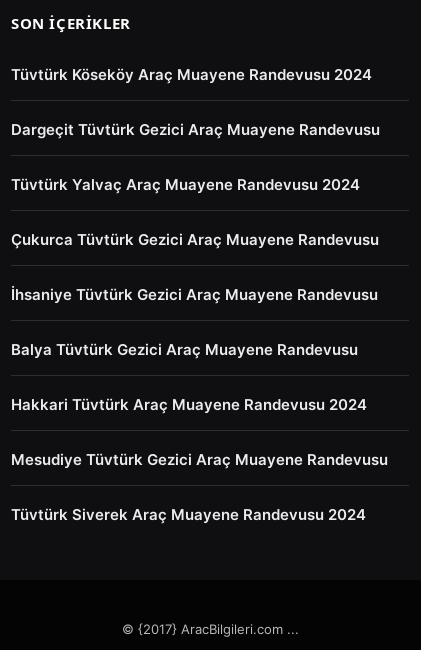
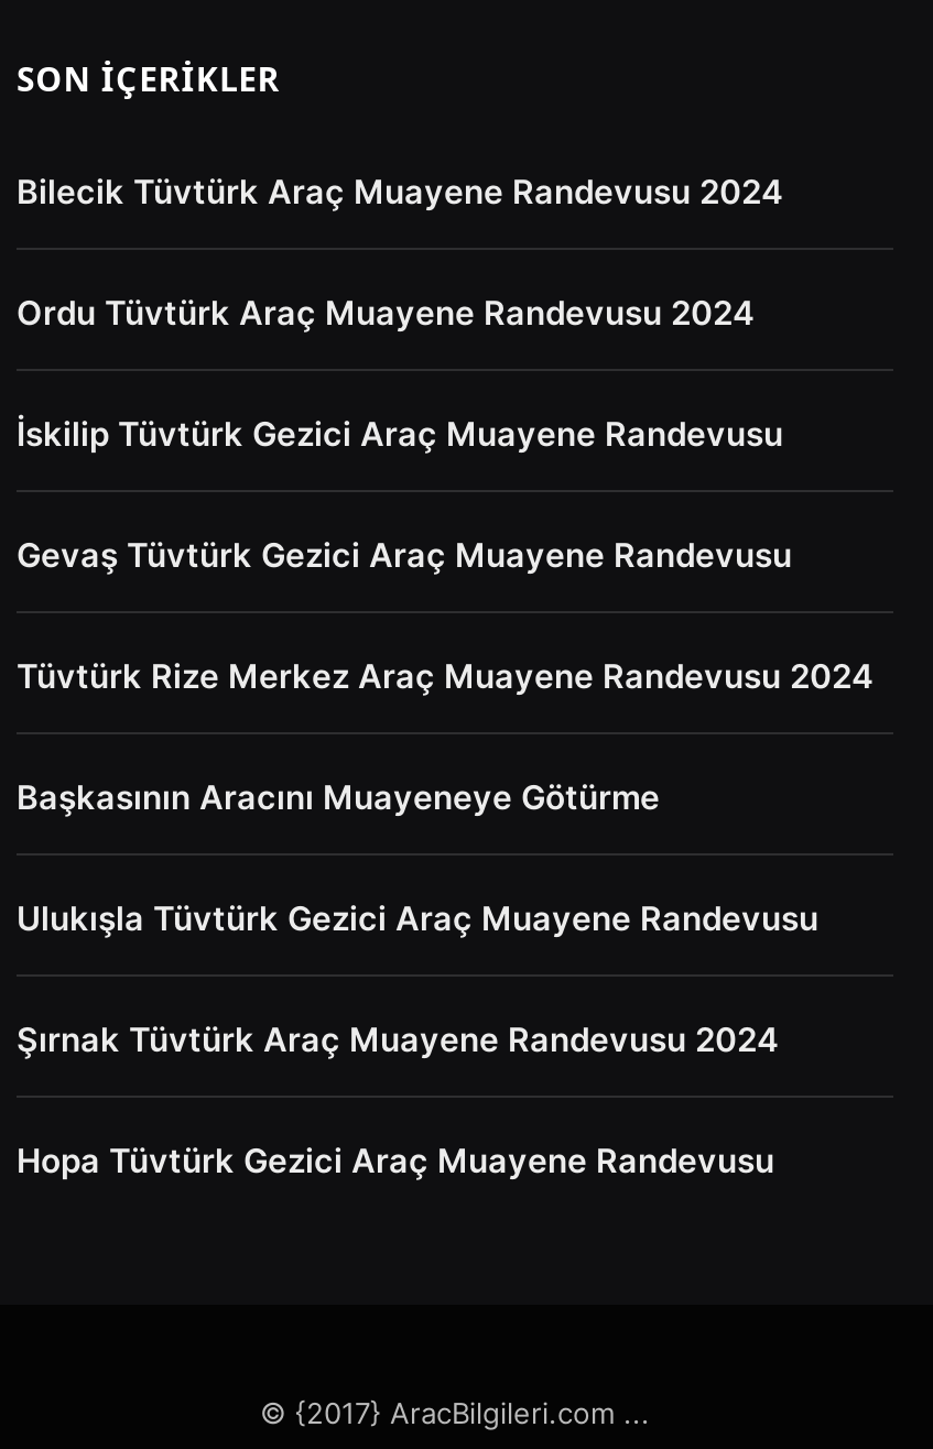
[11,65,372,84] Tüvtürk Köseköy Araç Muayene Randevusu 2024 -> [17,169,783,211] Bilecik Tüvtürk Araç Muayene Randevusu 2024
[11,120,380,139] Dargeçit Tüvtürk Gezici Araç Muayene Randevusu -> [17,290,755,332] Ordu Tüvtürk Araç Muayene Randevusu 2024
[11,175,360,194] Tüvtürk Yalvaç Araç Muayene Randevusu 2024 -> [17,412,783,453] İskilip Tüvtürk Gezici Araç Muayene Randevusu
[11,230,379,249] Çukurca Tüvtürk Gezici Araç Muayene Randevusu -> [17,533,792,575] Gevaş Tüvtürk Gezici Araç Muayene Randevusu
[11,285,378,304] İhsaniye Tüvtürk Gezici Araç Muayene Randevusu -> [17,654,874,696] Tüvtürk Rize Merkez Araç Muayene Randevusu 2024
[11,340,358,359] Balya Tüvtürk Gezici Araç Muayene Randevusu -> [17,775,660,817] Başkasının Aracını Muayeneye Götürme
[11,395,367,414] Hakkari Tüvtürk Araç Muayene Randevusu 2024 -> [17,896,818,938] Ulukışla Tüvtürk Gezici Araç Muayene Randevusu
[11,450,388,469] Mesudiye Tüvtürk Gezici Araç Muayene Randevusu -> [17,1017,779,1059] Şırnak Tüvtürk Araç Muayene Randevusu 2024
[11,505,366,524] Tüvtürk Siverek Araç Muayene Randevusu 2024 -> [17,1138,774,1180] Hopa Tüvtürk Gezici Araç Muayene Randevusu

